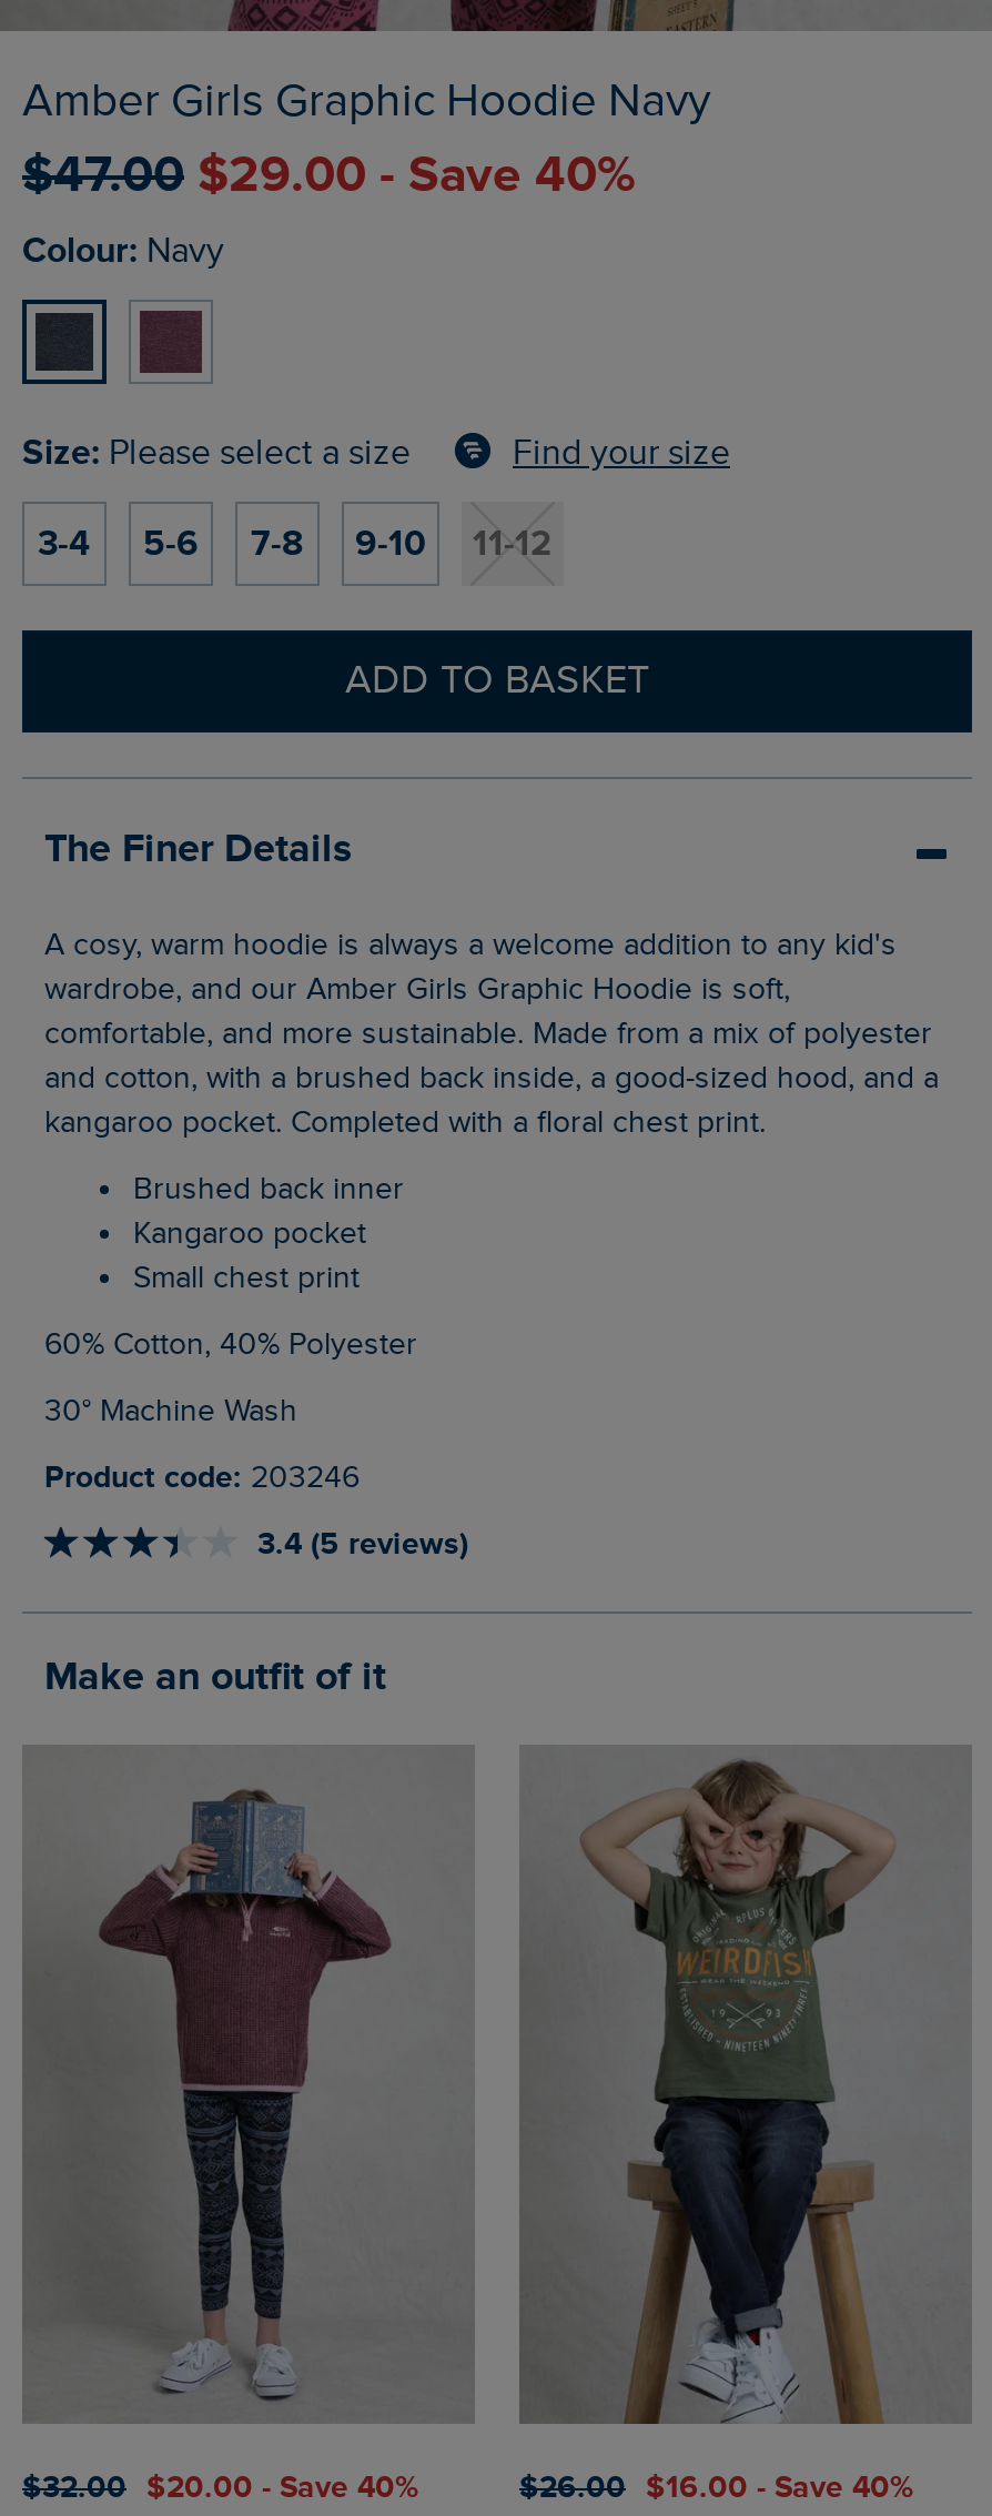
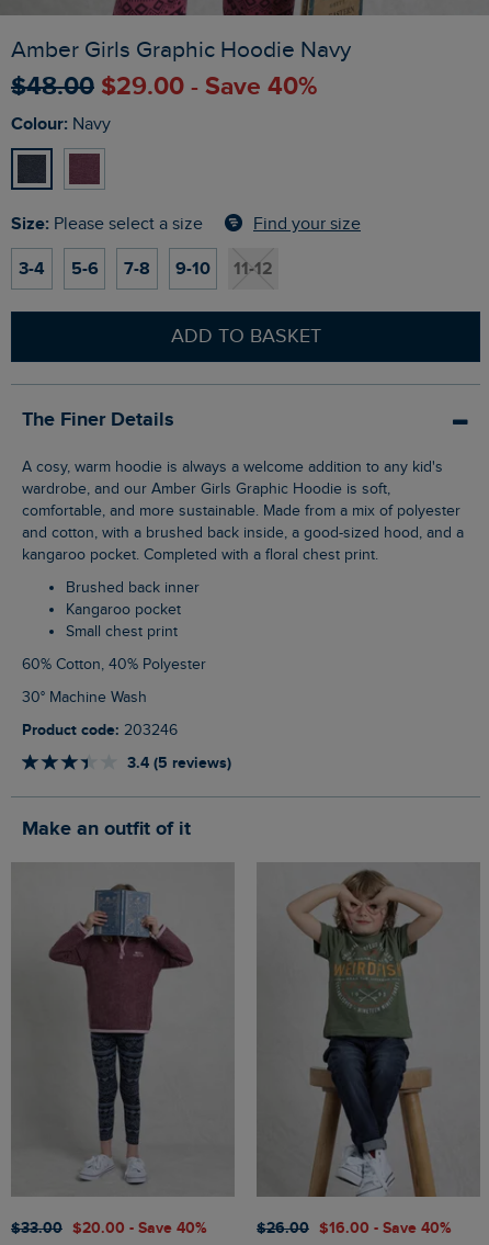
[22,145,635,207] $‌47.00 $‌29.00 - Save 40% -> [11,72,317,102] $‌48.00 $‌29.00 - Save 40%
[22,2468,419,2506] $‌32.00 $‌20.00 - Save 40% -> [11,1219,207,1238] $‌33.00 $‌20.00 - Save 40%

